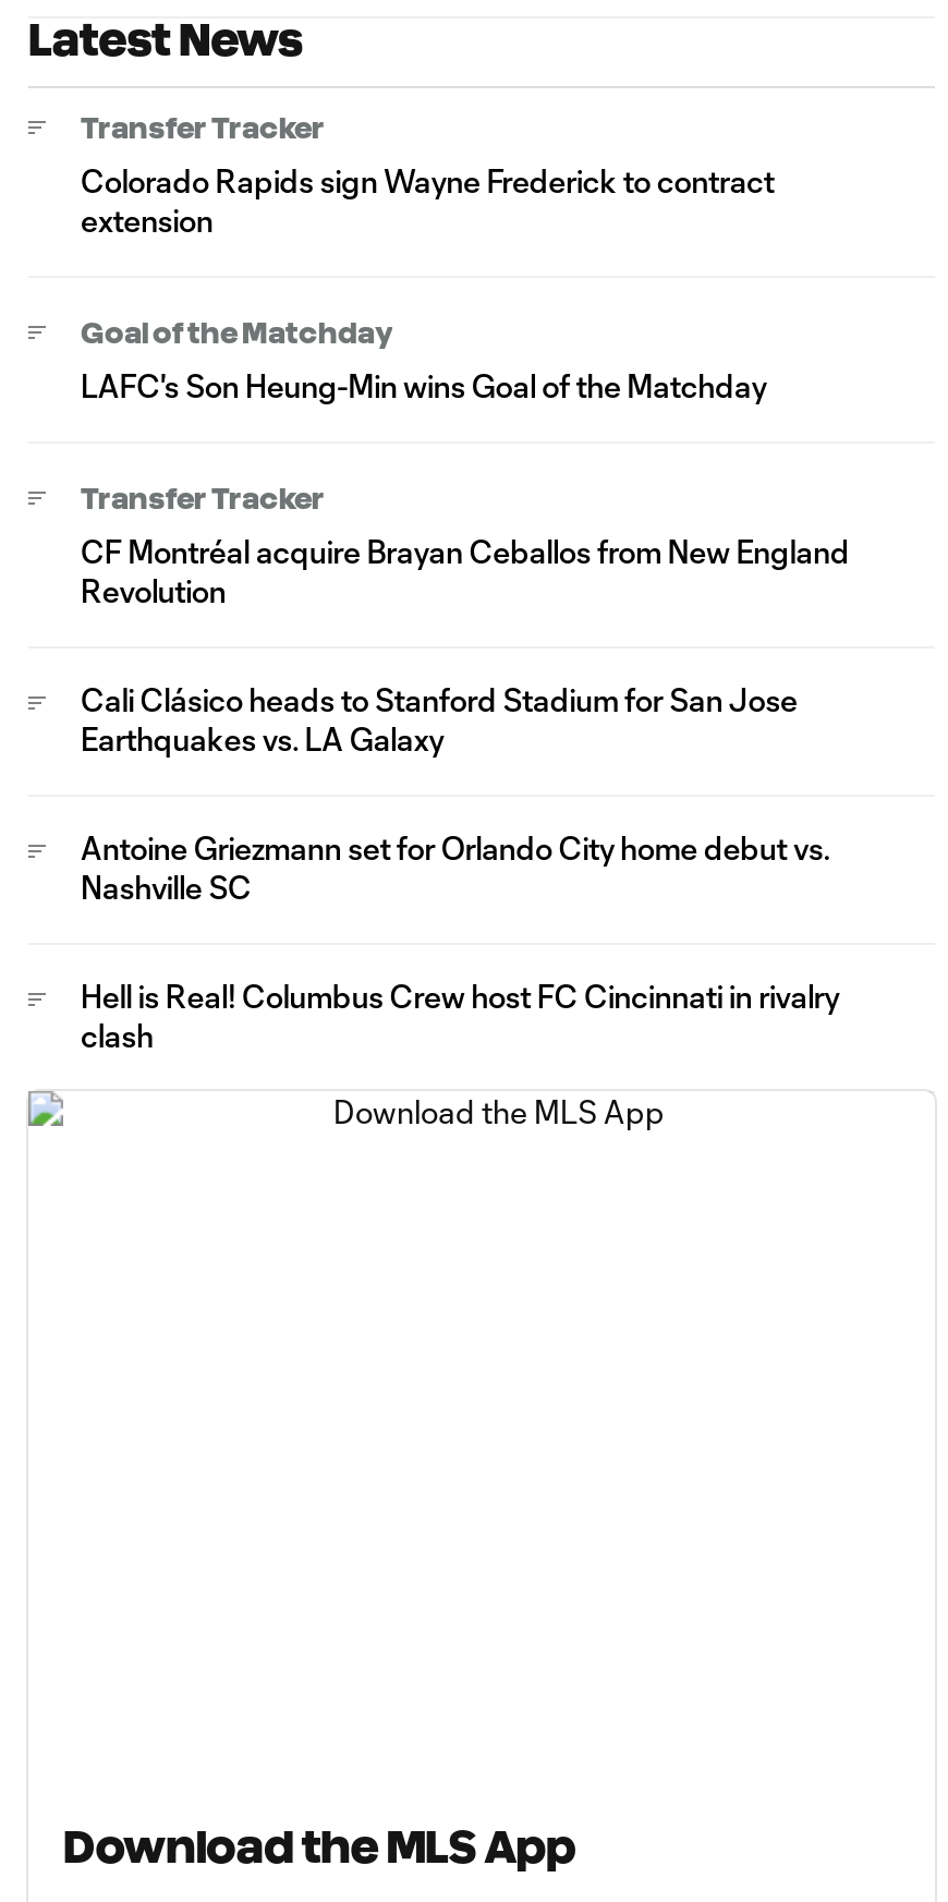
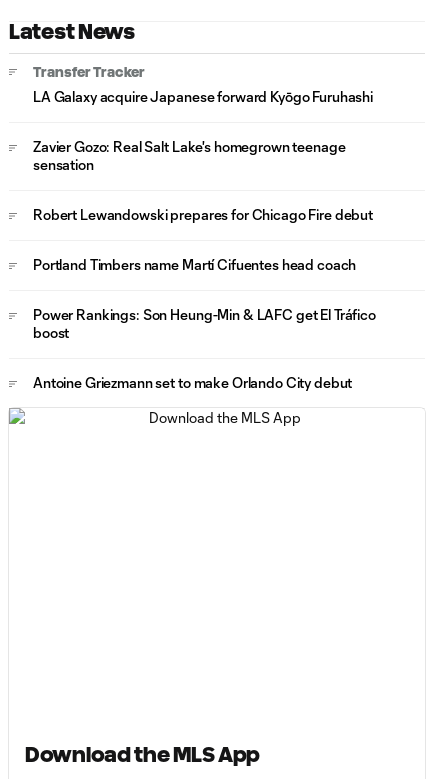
[81,162,849,1053] Colorado Rapids sign Wayne Frederick to contract | extension | Goal of the Matchday | LAFC's Son Heung-Min wins Goal of the Matchday | Transfer Tracker | CF Montréal acquire Brayan Ceballos from New England | Revolution | Cali Clásico heads to Stanford Stadium for San Jose | Earthquakes vs. LA Galaxy | Antoine Griezmann set for Orlando City home debut vs. | Nashville SC | Hell is Real! Columbus Crew host FC Cincinnati in rivalry | clash -> [33,88,376,391] LA Galaxy acquire Japanese forward Kyōgo Furuhashi | Zavier Gozo: Real Salt Lake's homegrown teenage | sensation | Robert Lewandowski prepares for Chicago Fire debut | Portland Timbers name Martí Cifuentes head coach | Power Rankings: Son Heung-Min & LAFC get El Tráfico | boost | Antoine Griezmann set to make Orlando City debut

